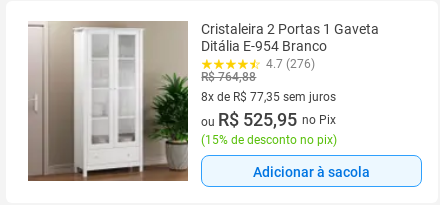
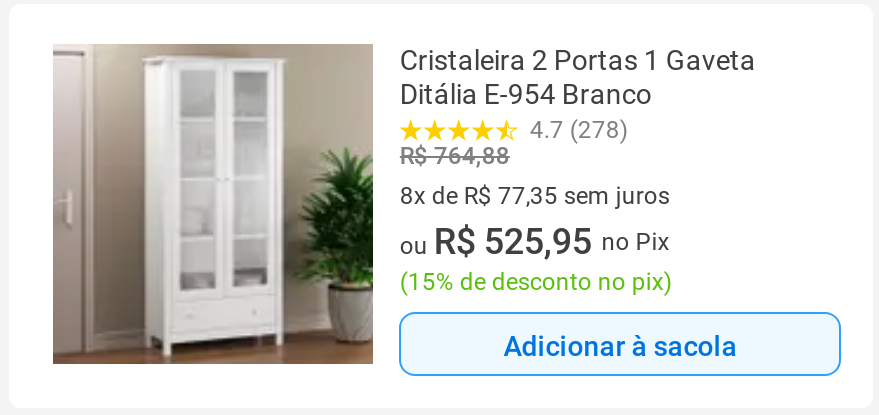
[266,57,315,71] 4.7 (276) -> [530,116,628,144] 4.7 (278)

